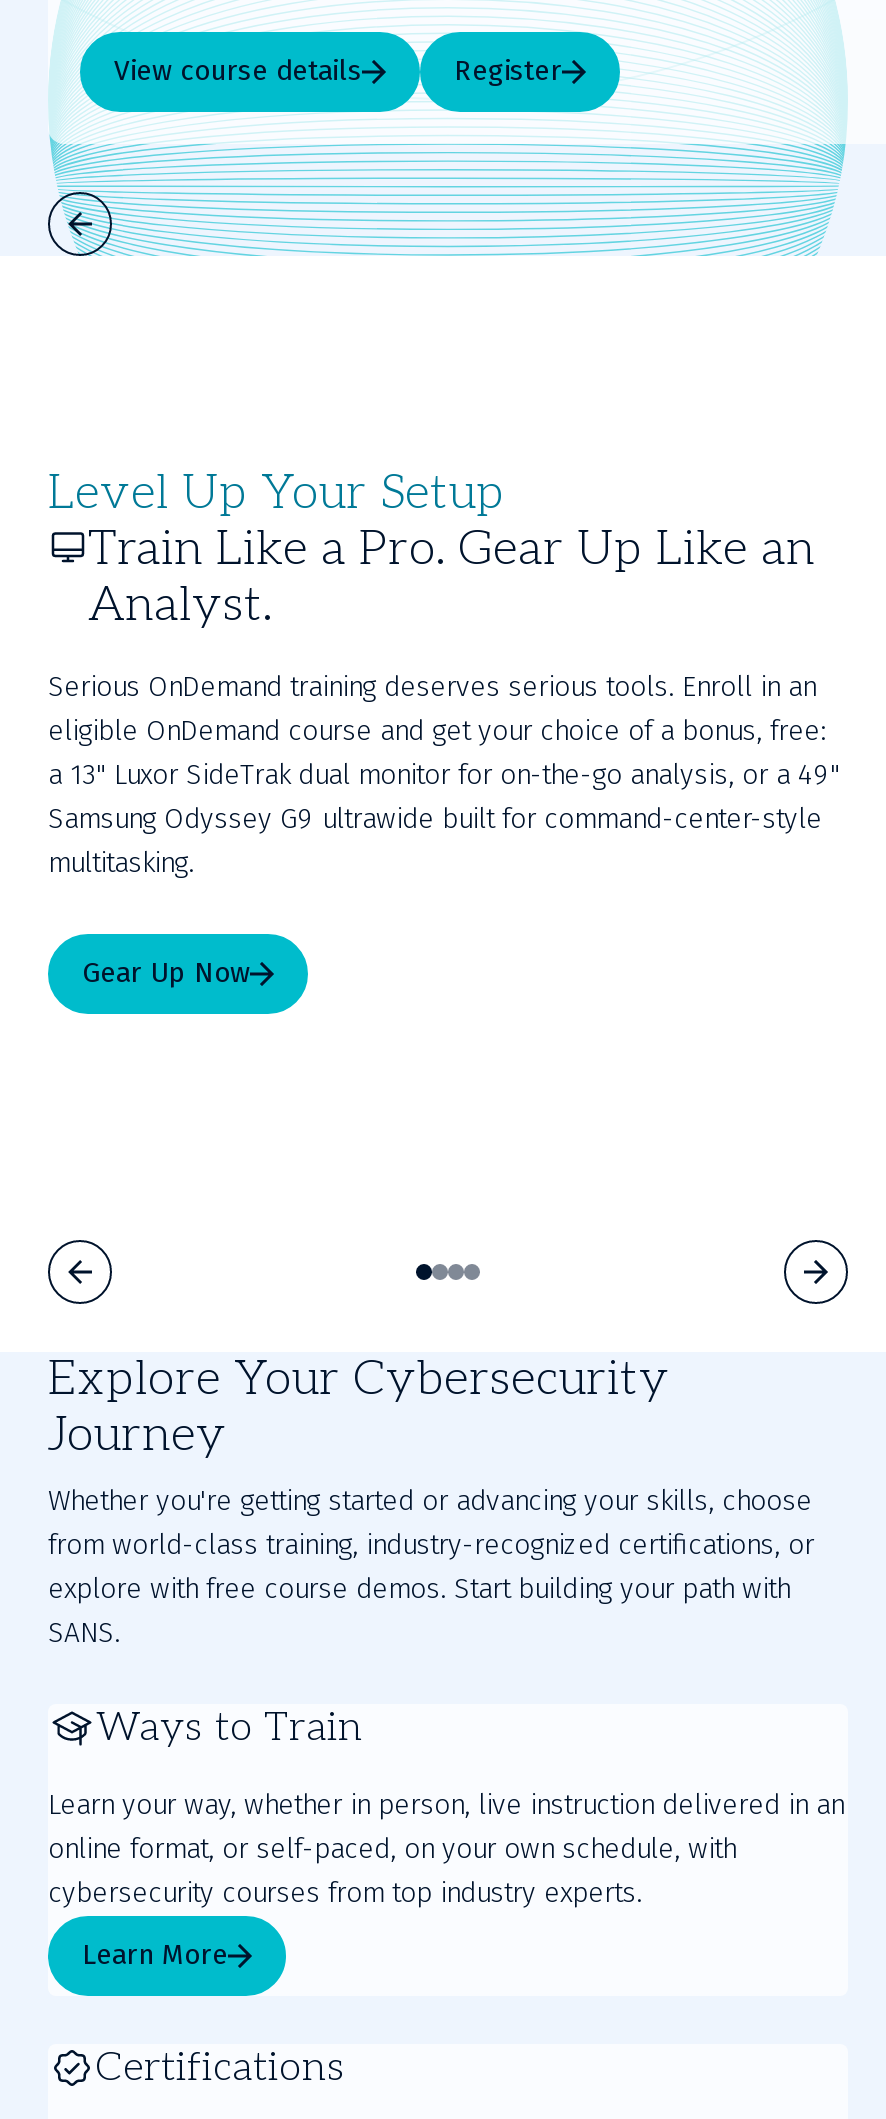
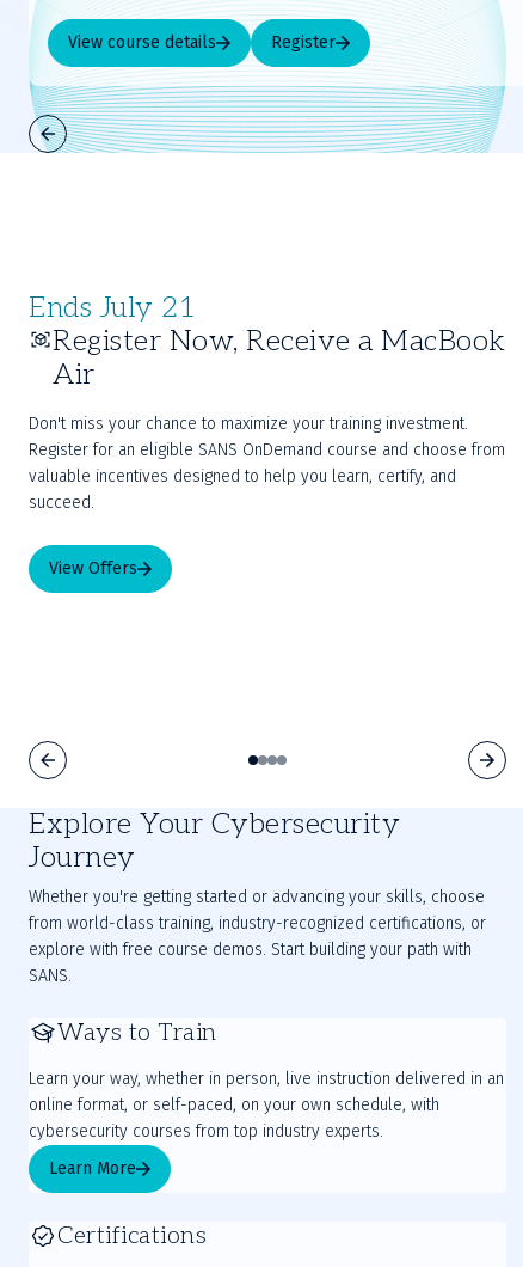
[48,464,505,522] Level Up Your Setup -> [29,290,196,325] Ends July 21
[88,520,815,634] Train Like a Pro. Gear Up Like an | Analyst. -> [53,324,506,392] Register Now, Receive a MacBook | Air
[48,670,840,880] Serious OnDemand training deserves serious tools. Enroll in an | eligible OnDemand course and get your choice of a bonus, free: | a 13" Luxor SideTrak dual monitor for on-the-go analysis, or a 49" | Samsung Odyssey G9 ultrawide built for command-center-style | multitasking. -> [29,414,505,513] Don't miss your chance to maximize your training investment. | Register for an eligible SANS OnDemand course and choose from | valuable incentives designed to help you learn, certify, and | succeed.
[82,956,250,990] Gear Up Now -> [49,558,137,579] View Offers

